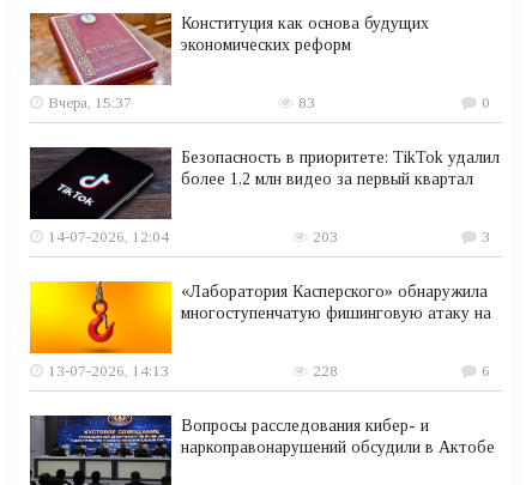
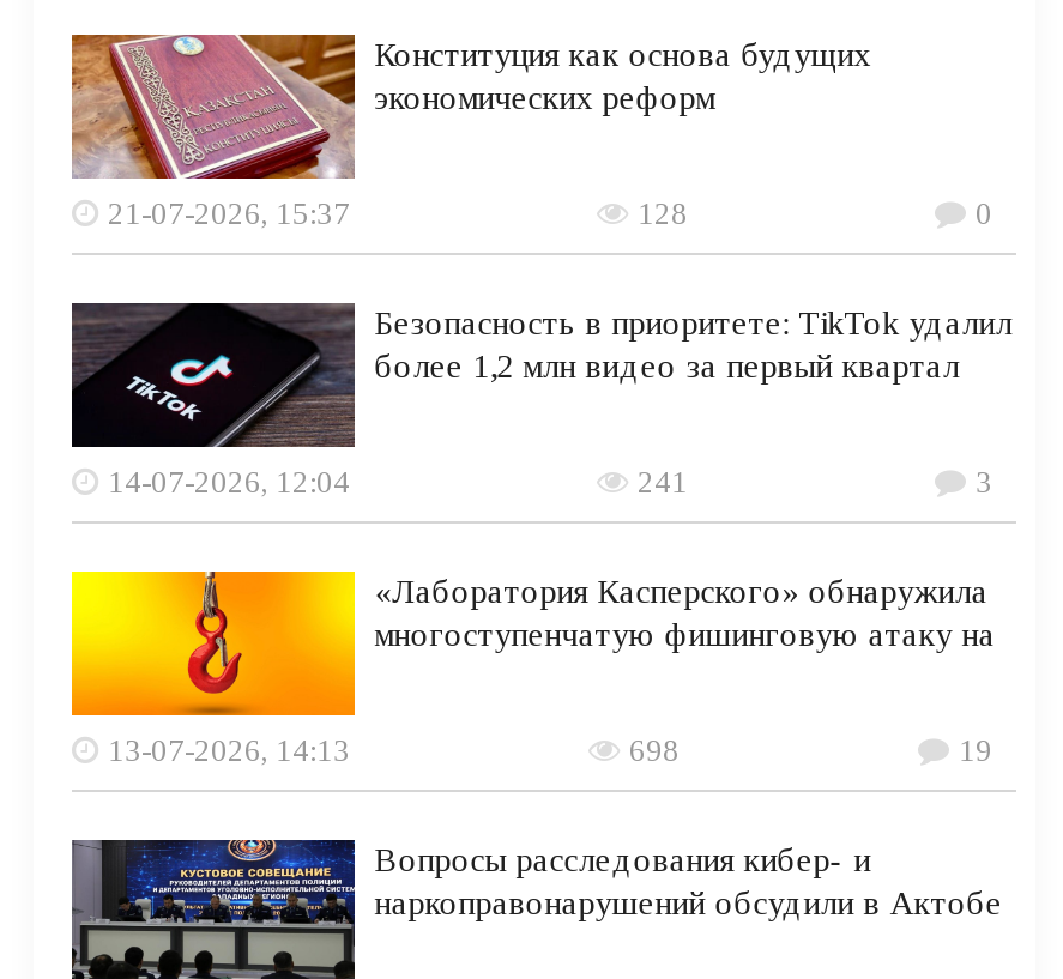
[48,94,315,112] Вчера, 15:37 | 83 -> [108,196,688,232] 21-07-2026, 15:37 | 128
[313,228,338,246] 203 -> [638,464,688,500] 241
[313,362,338,380] 228 -> [629,733,680,769] 698
[482,362,490,380] 6 -> [959,733,992,769] 19

